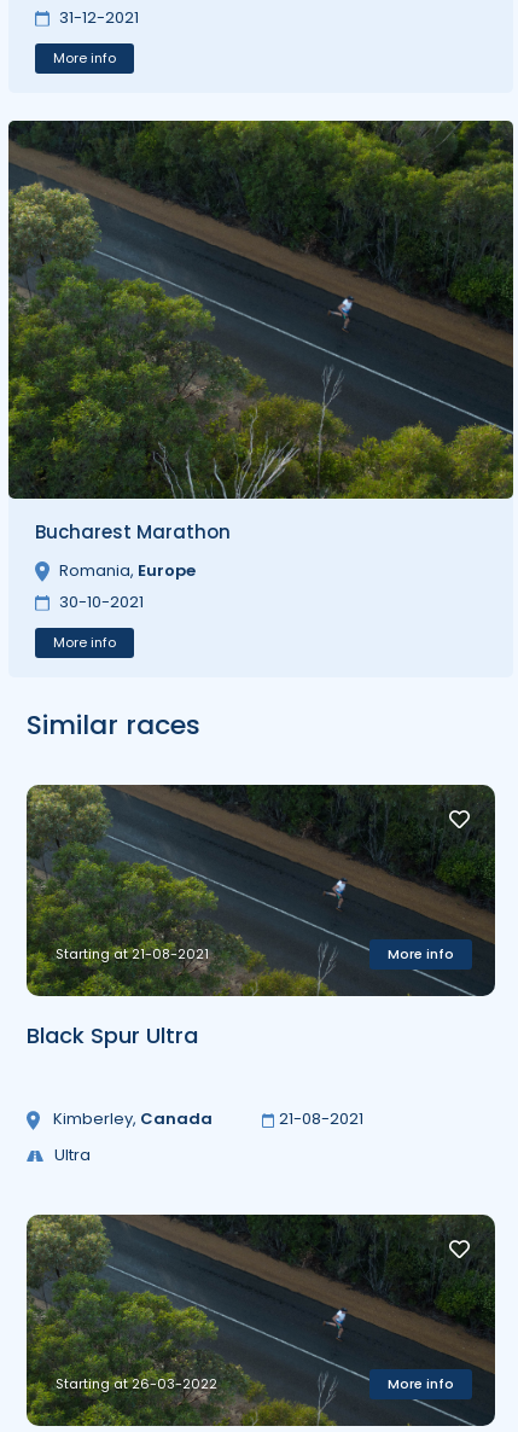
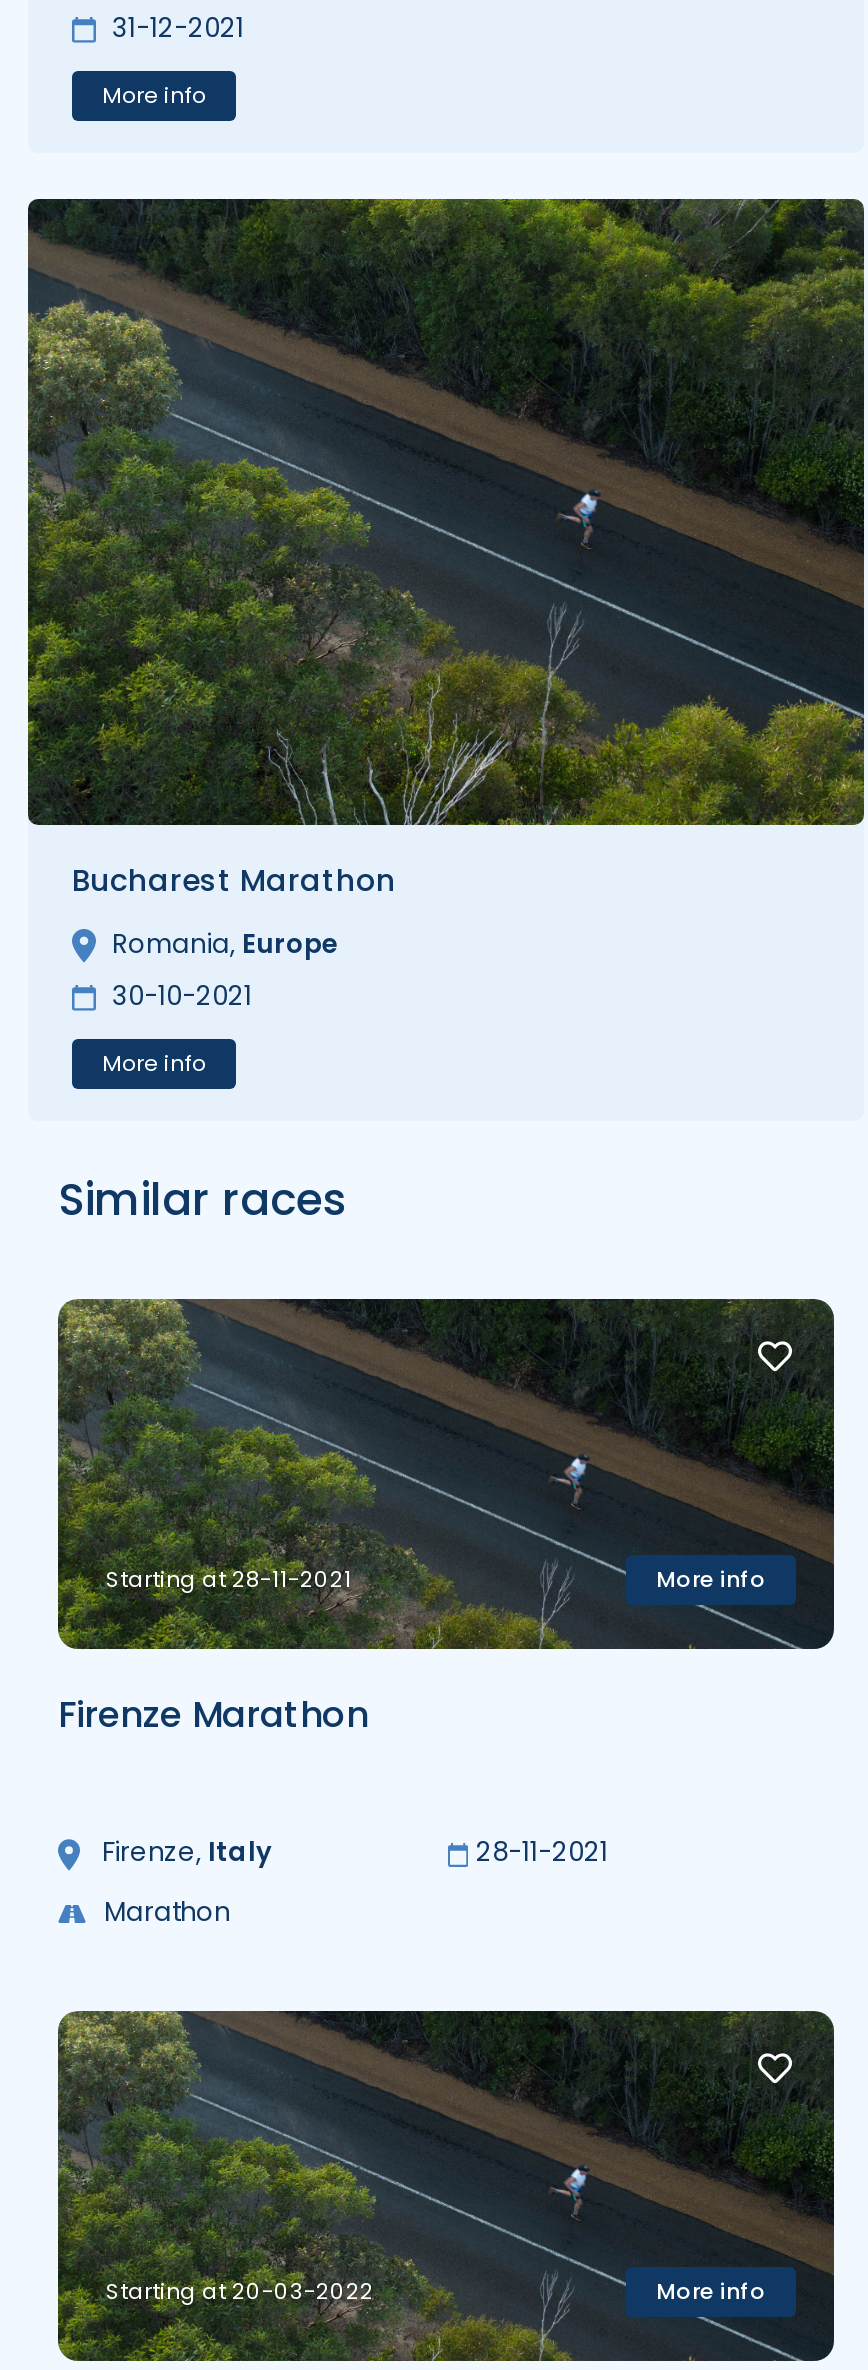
[56,945,209,964] Starting at 21-08-2021 -> [106,1564,352,1596] Starting at 28-11-2021
[27,1021,198,1051] Black Spur Ultra -> [58,1690,368,1740] Firenze Marathon
[53,1108,363,1131] Kimberley, Canada | 21-08-2021 -> [102,1834,608,1872] Firenze, Italy | 28-11-2021
[54,1144,91,1167] Ultra -> [104,1894,230,1932] Marathon
[56,1374,217,1393] Starting at 26-03-2022 -> [106,2275,374,2307] Starting at 20-03-2022

